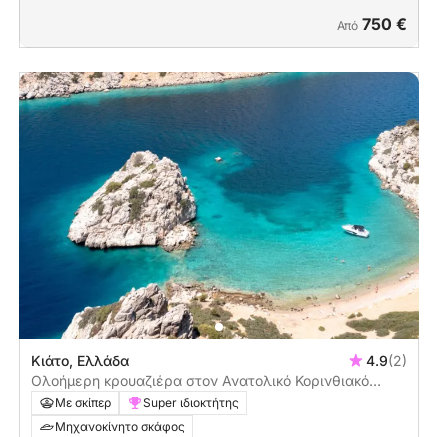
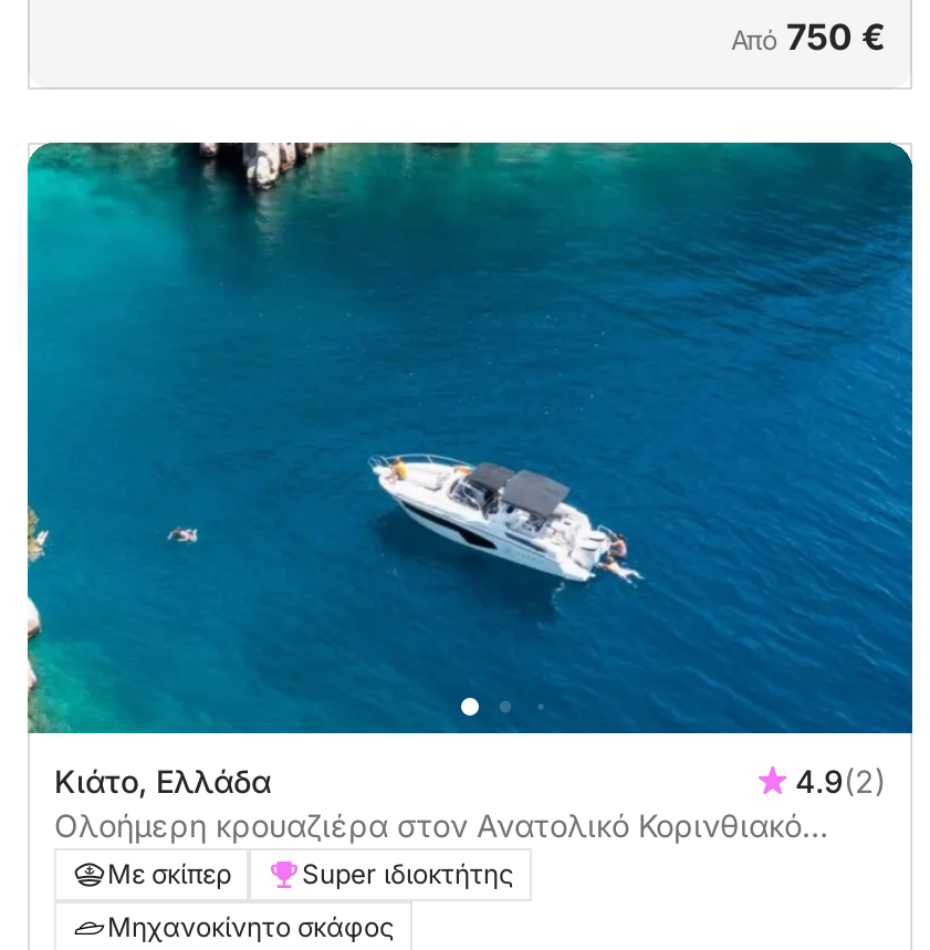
[18,72,420,340] [image] -> [25,140,915,735] [image]

